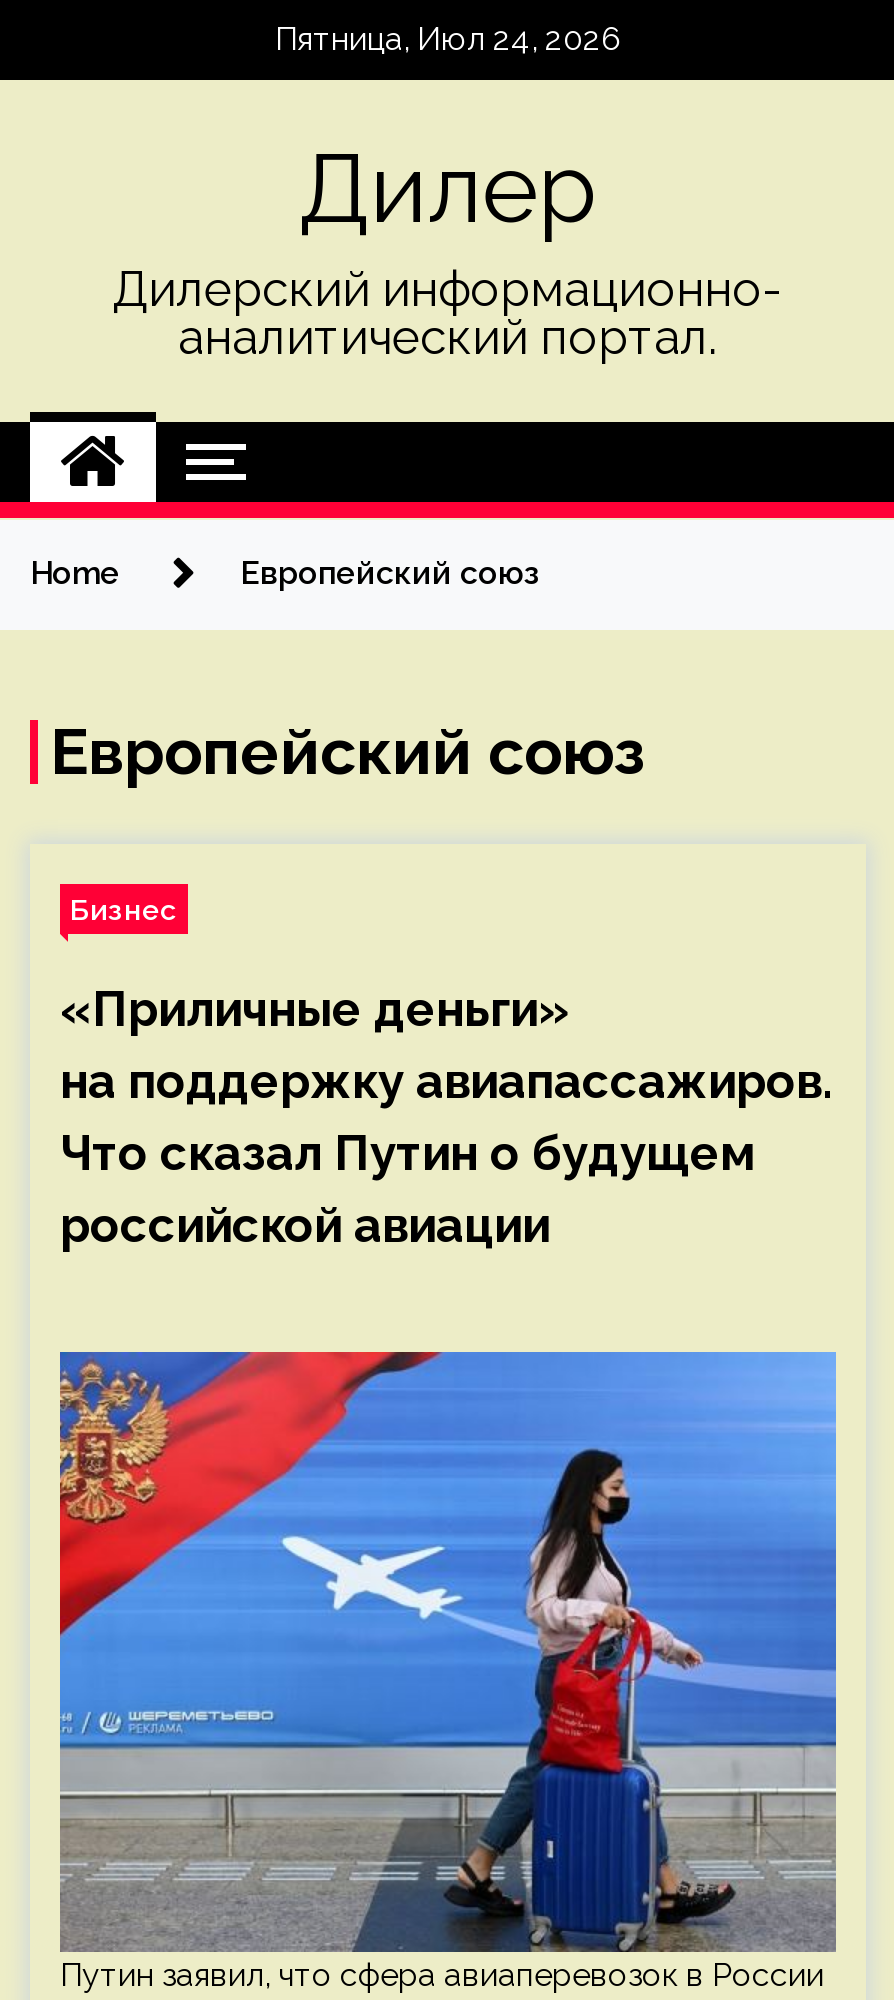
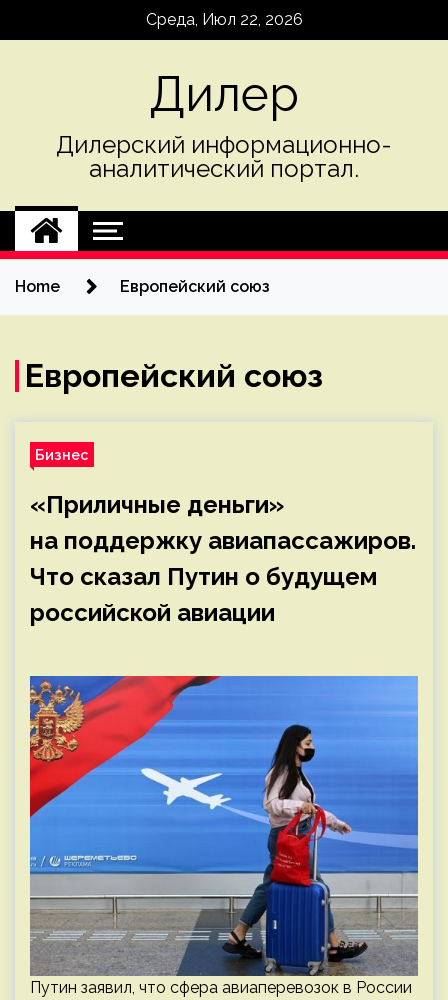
[275,20,621,58] Пятница, Июл 24, 2026 -> [145,10,302,29] Среда, Июл 22, 2026

